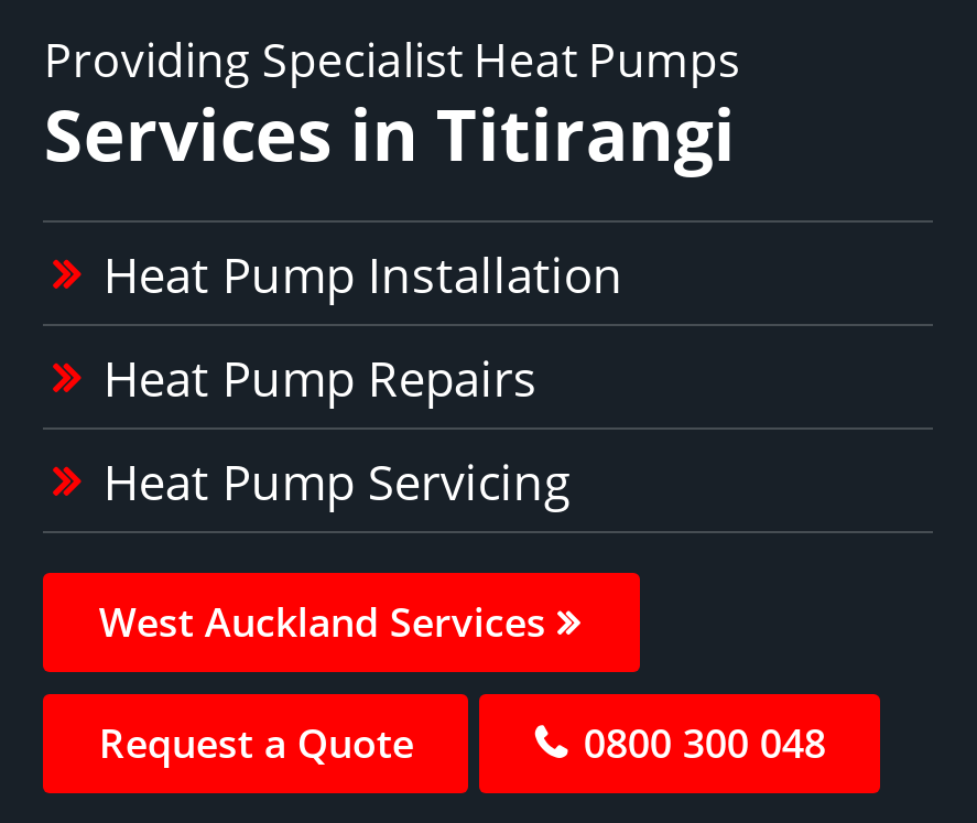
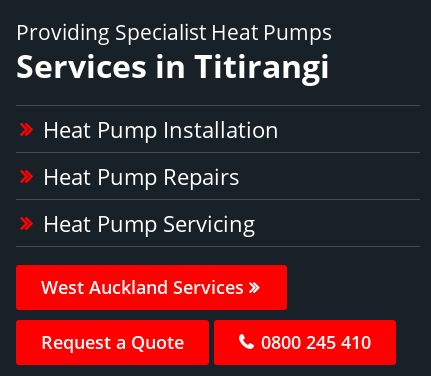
[573,716,826,769] 0800 300 048 -> [256,330,371,354] 0800 245 410

